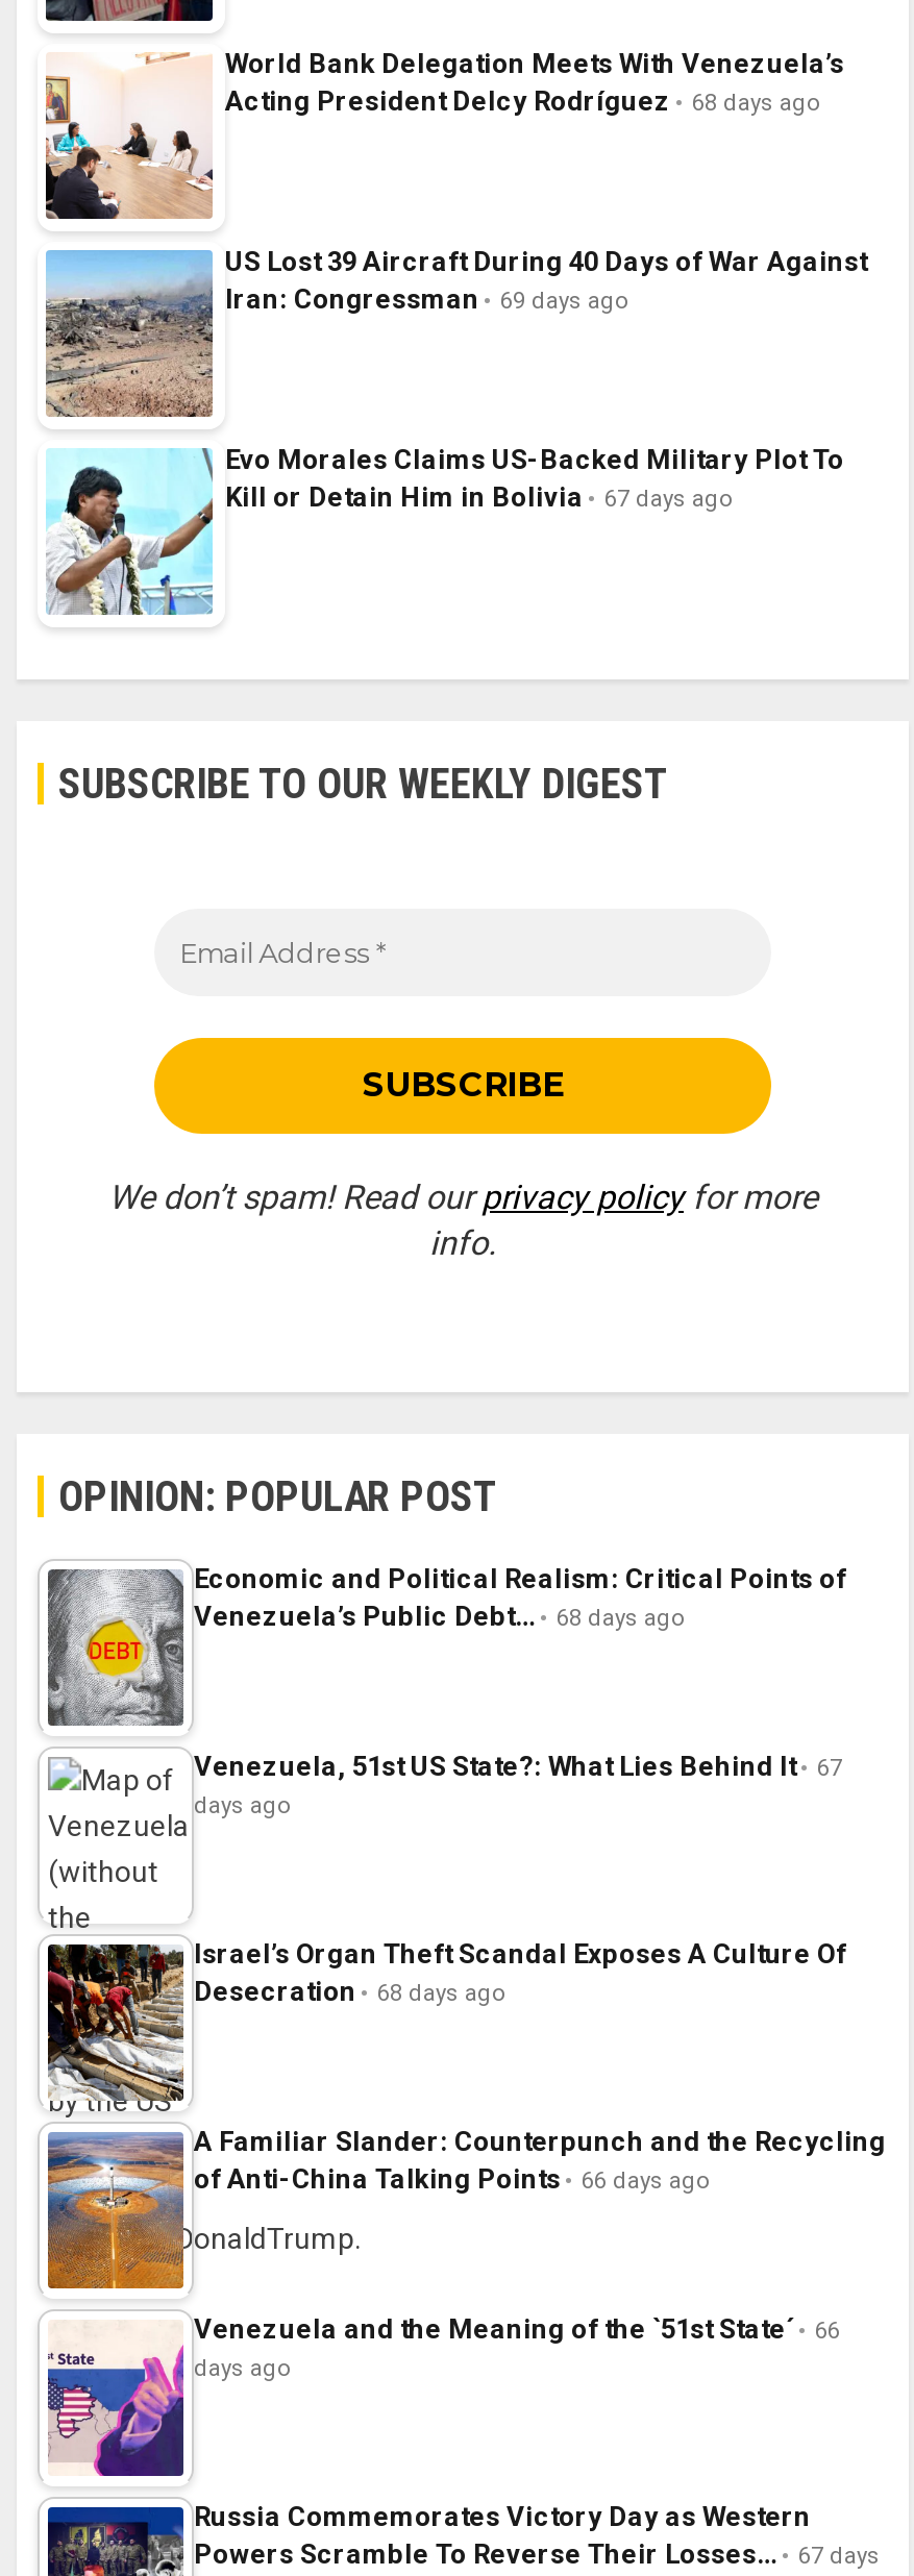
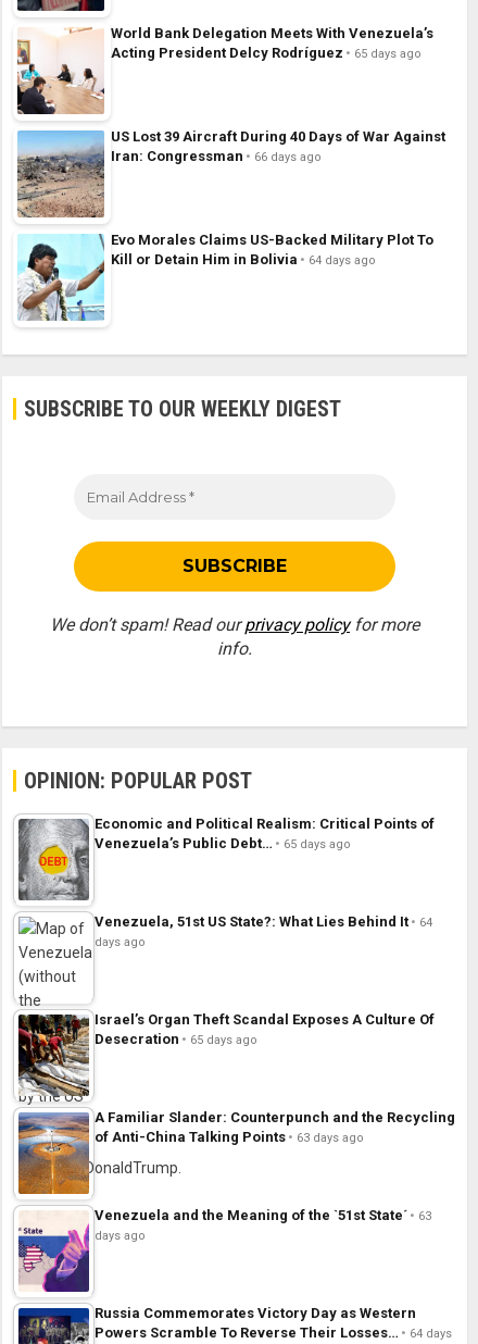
[225,86,821,117] Acting President Delcy Rodríguez 68 days ago -> [111,45,422,61] Acting President Delcy Rodríguez 65 days ago
[225,284,629,315] Iran: Congressman 69 days ago -> [111,148,322,165] Iran: Congressman 66 days ago
[225,482,734,513] Kill or Detain Him in Bolivia 67 days ago -> [111,252,376,268] Kill or Detain Him in Bolivia 64 days ago
[194,1601,686,1633] Venezuela’s Public Debt… 68 days ago -> [95,835,351,852] Venezuela’s Public Debt… 65 days ago
[194,1751,842,1783] Venezuela, 51st US State?: What Lies Behind It 67 -> [95,914,432,930] Venezuela, 51st US State?: What Lies Behind It 64
[194,1976,507,2008] Desecration 68 days ago -> [95,1031,257,1047] Desecration 65 days ago
[194,2164,711,2195] of Anti-China Talking Points 66 days ago -> [95,1129,364,1145] of Anti-China Talking Points 63 days ago
[194,2314,840,2345] Venezuela and the Meaning of the `51st State´ 66 -> [95,1207,431,1224] Venezuela and the Meaning of the `51st State´ 63
[194,2539,880,2570] Powers Scramble To Reverse Their Losses… 67 days -> [95,1325,452,1341] Powers Scramble To Reverse Their Losses… 64 days

